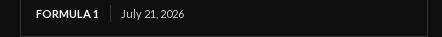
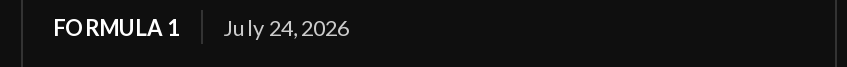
[36,7,184,20] FORMULA 1 July 21, 2026 -> [53,13,349,39] FORMULA 1 July 24, 2026

